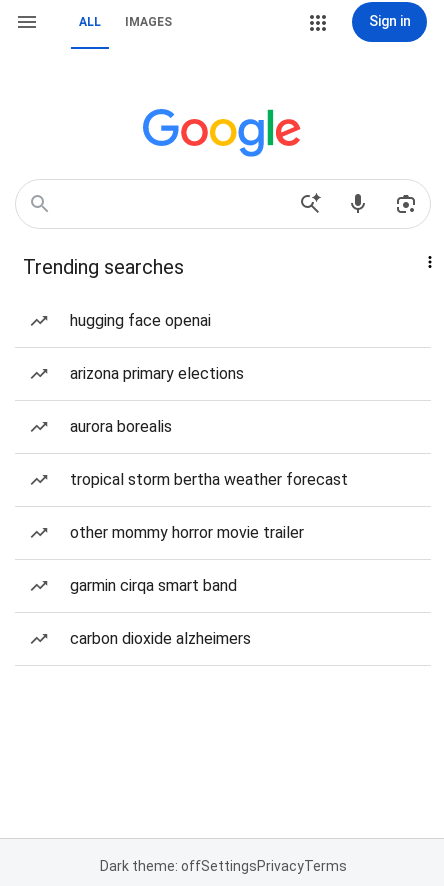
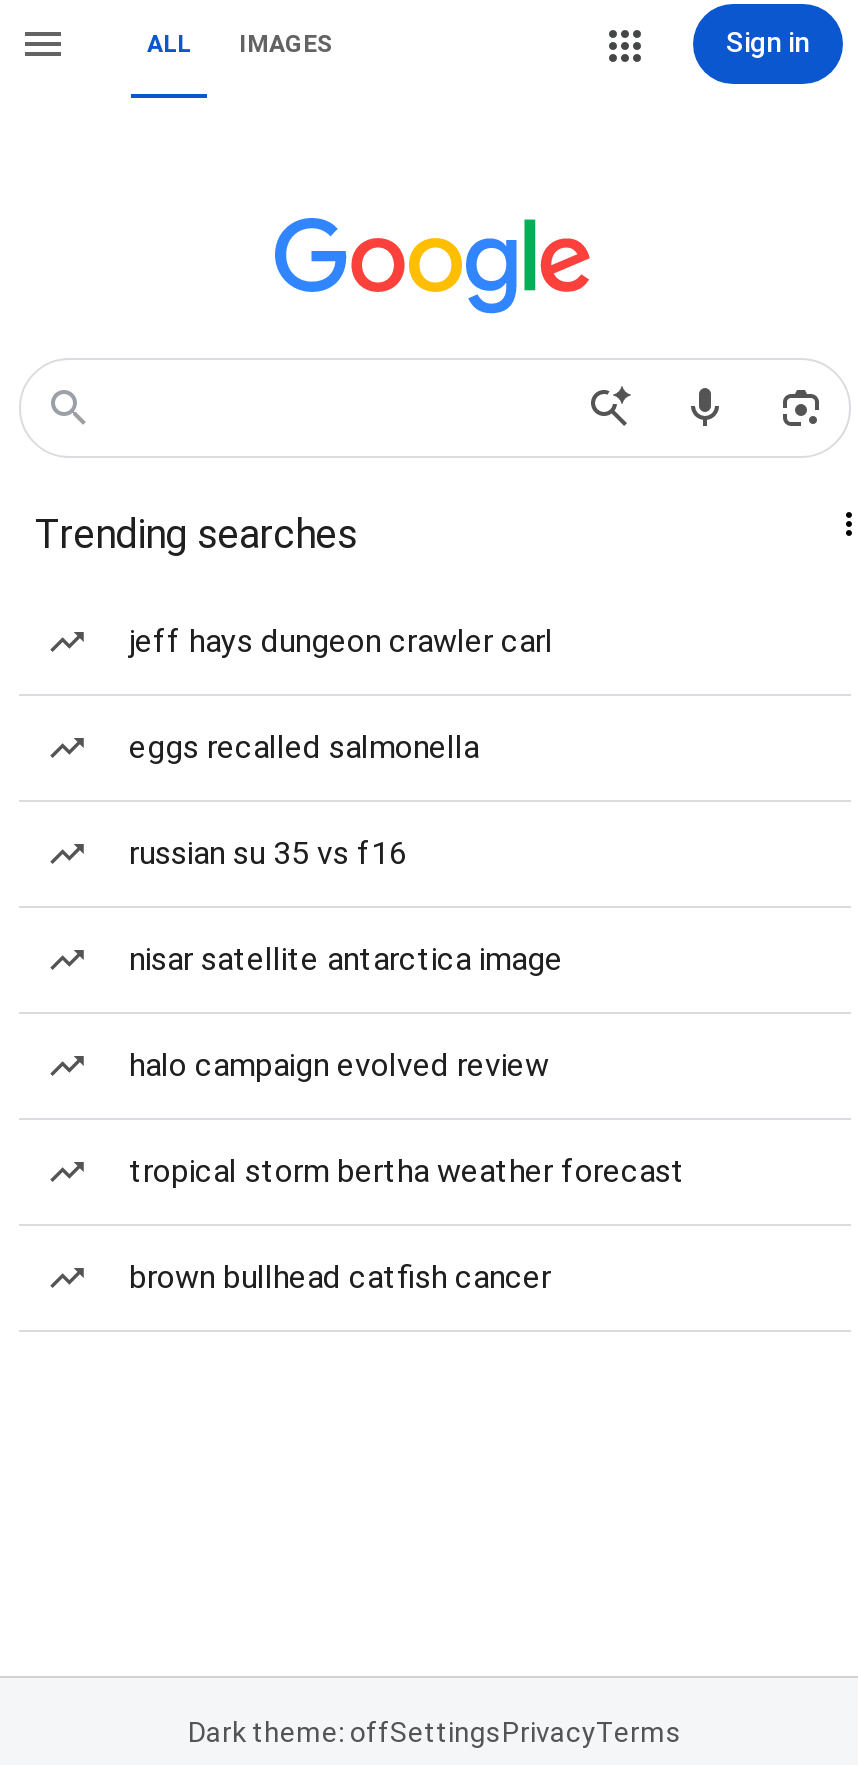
[70,311,244,436] hugging face openai | arizona primary elections | aurora borealis -> [129,622,563,1084] jeff hays dungeon crawler carl | eggs recalled salmonella | russian su 35 vs f16 | nisar satellite antarctica image | halo campaign evolved review
moved [70,470,348,489] -> [129,1152,685,1190]: tropical storm bertha weather forecast
[70,523,304,648] other mommy horror movie trailer | garmin cirqa smart band | carbon dioxide alzheimers -> [129,1258,551,1296] brown bullhead catfish cancer

